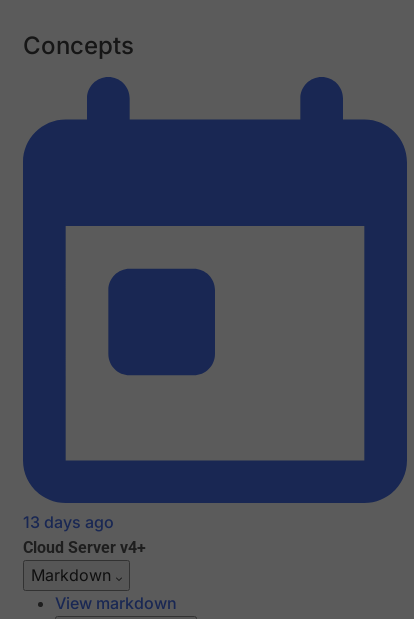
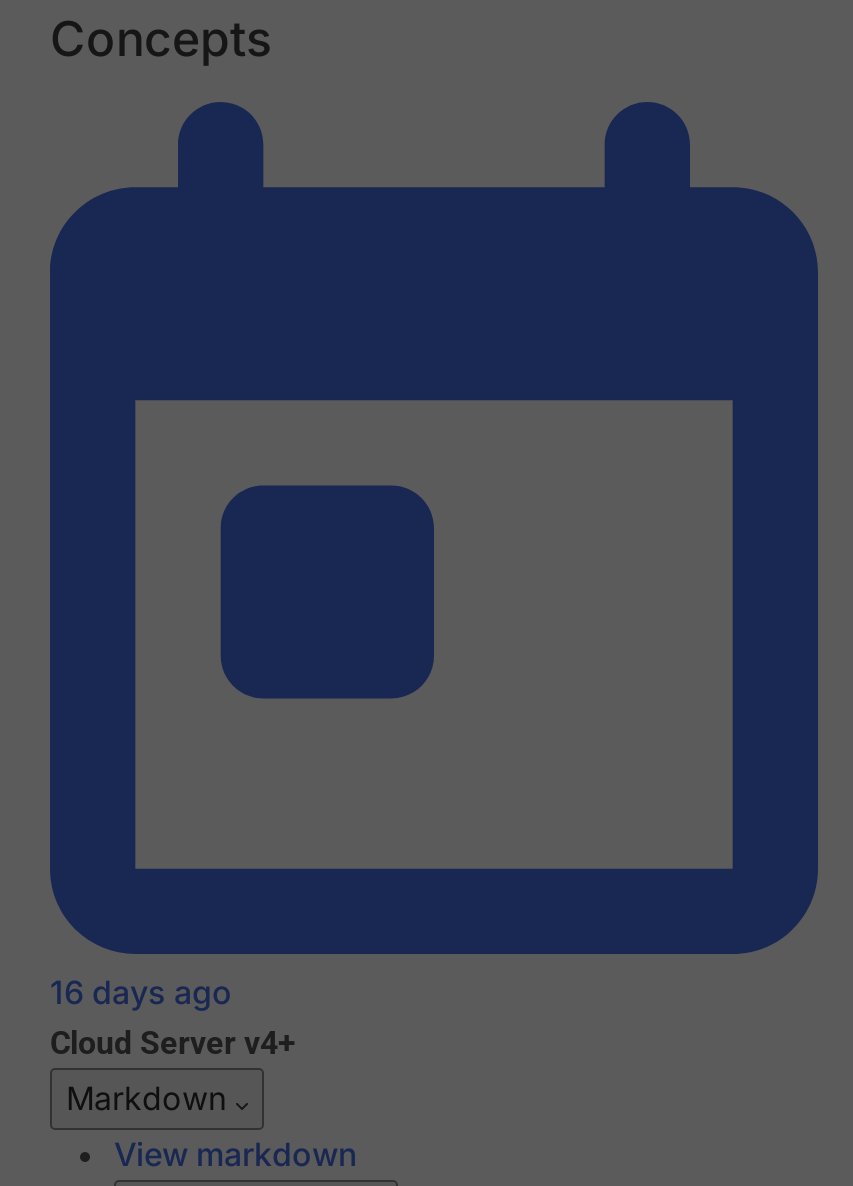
[23,512,114,532] 13 days ago -> [50,973,232,1013] 16 days ago

